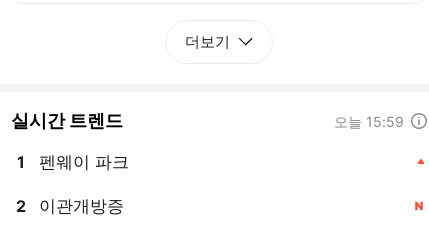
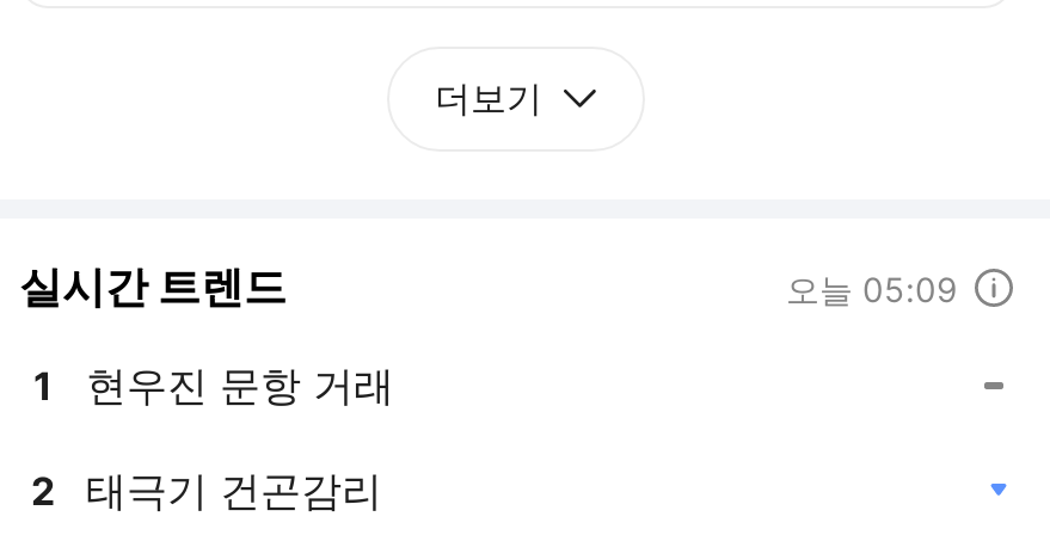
[334,112,404,129] 오늘 15:59 -> [786,269,958,309] 오늘 05:09
[39,151,129,171] 펜웨이 파크 -> [86,362,394,410] 현우진 문항 거래
[39,195,124,215] 이관개방증 -> [86,467,382,515] 태극기 건곤감리

